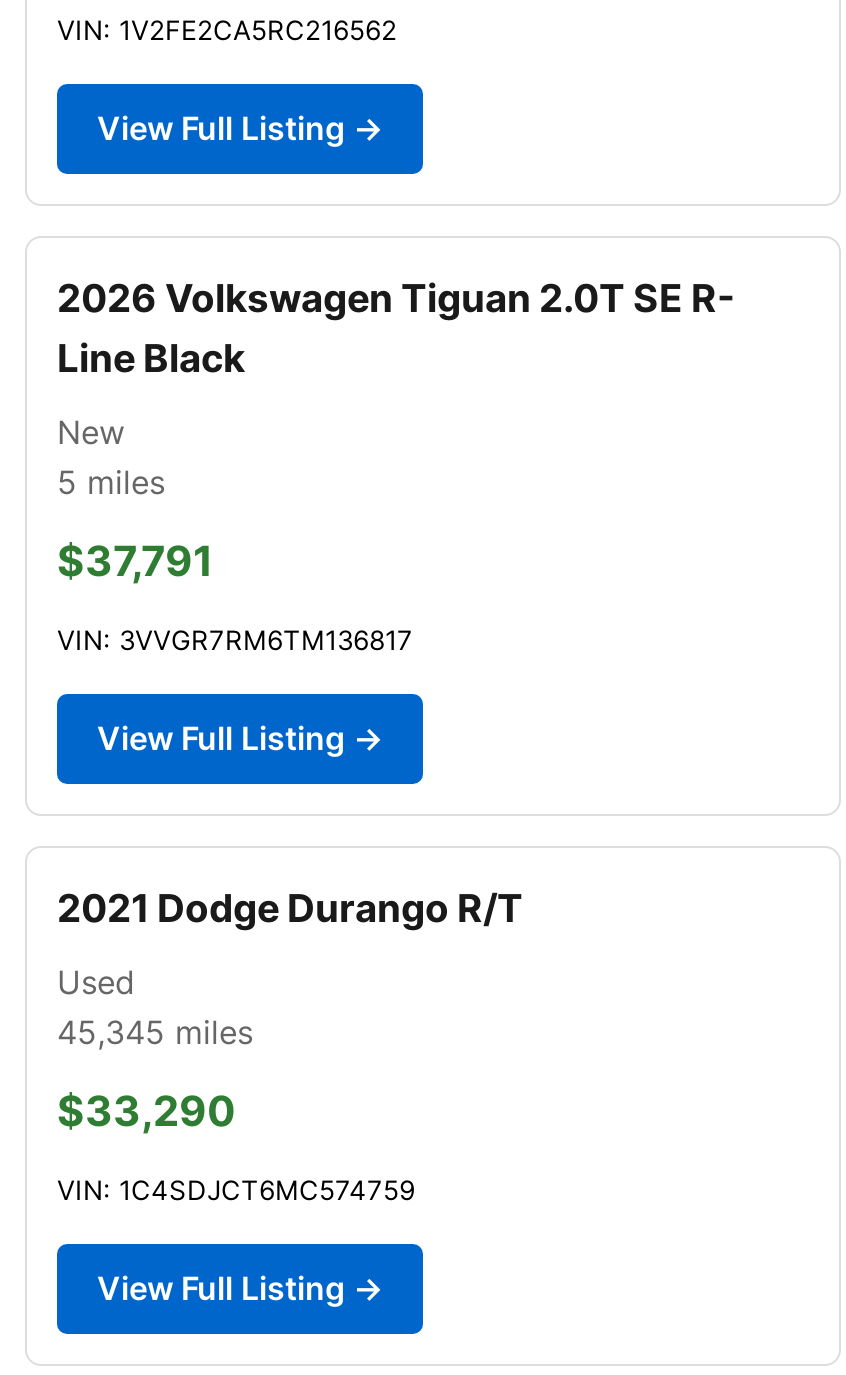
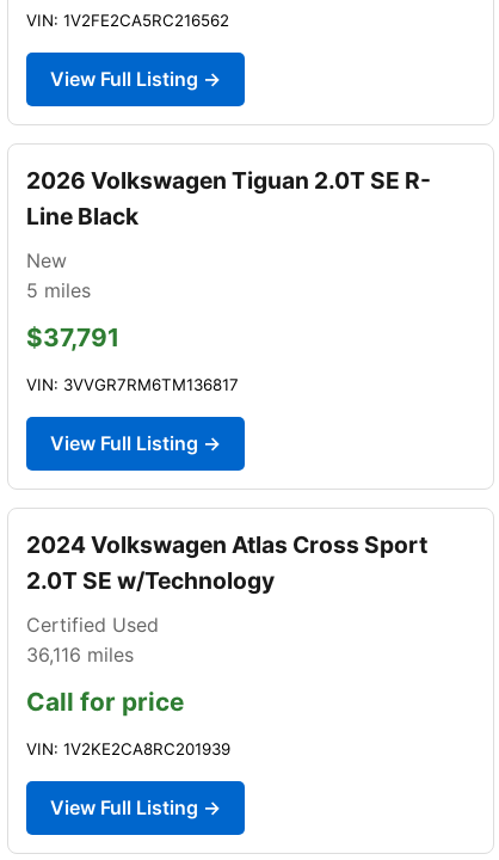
[57,884,523,932] 2021 Dodge Durango R/T -> [26,530,427,595] 2024 Volkswagen Atlas Cross Sport | 2.0T SE w/Technology
[57,962,253,1052] Used | 45,345 miles -> [26,613,159,666] Certified Used | 36,116 miles
[57,1086,235,1136] $33,290 -> [26,687,184,717] Call for price
[57,1174,415,1206] VIN: 1C4SDJCT6MC574759 -> [26,739,230,758] VIN: 1V2KE2CA8RC201939

